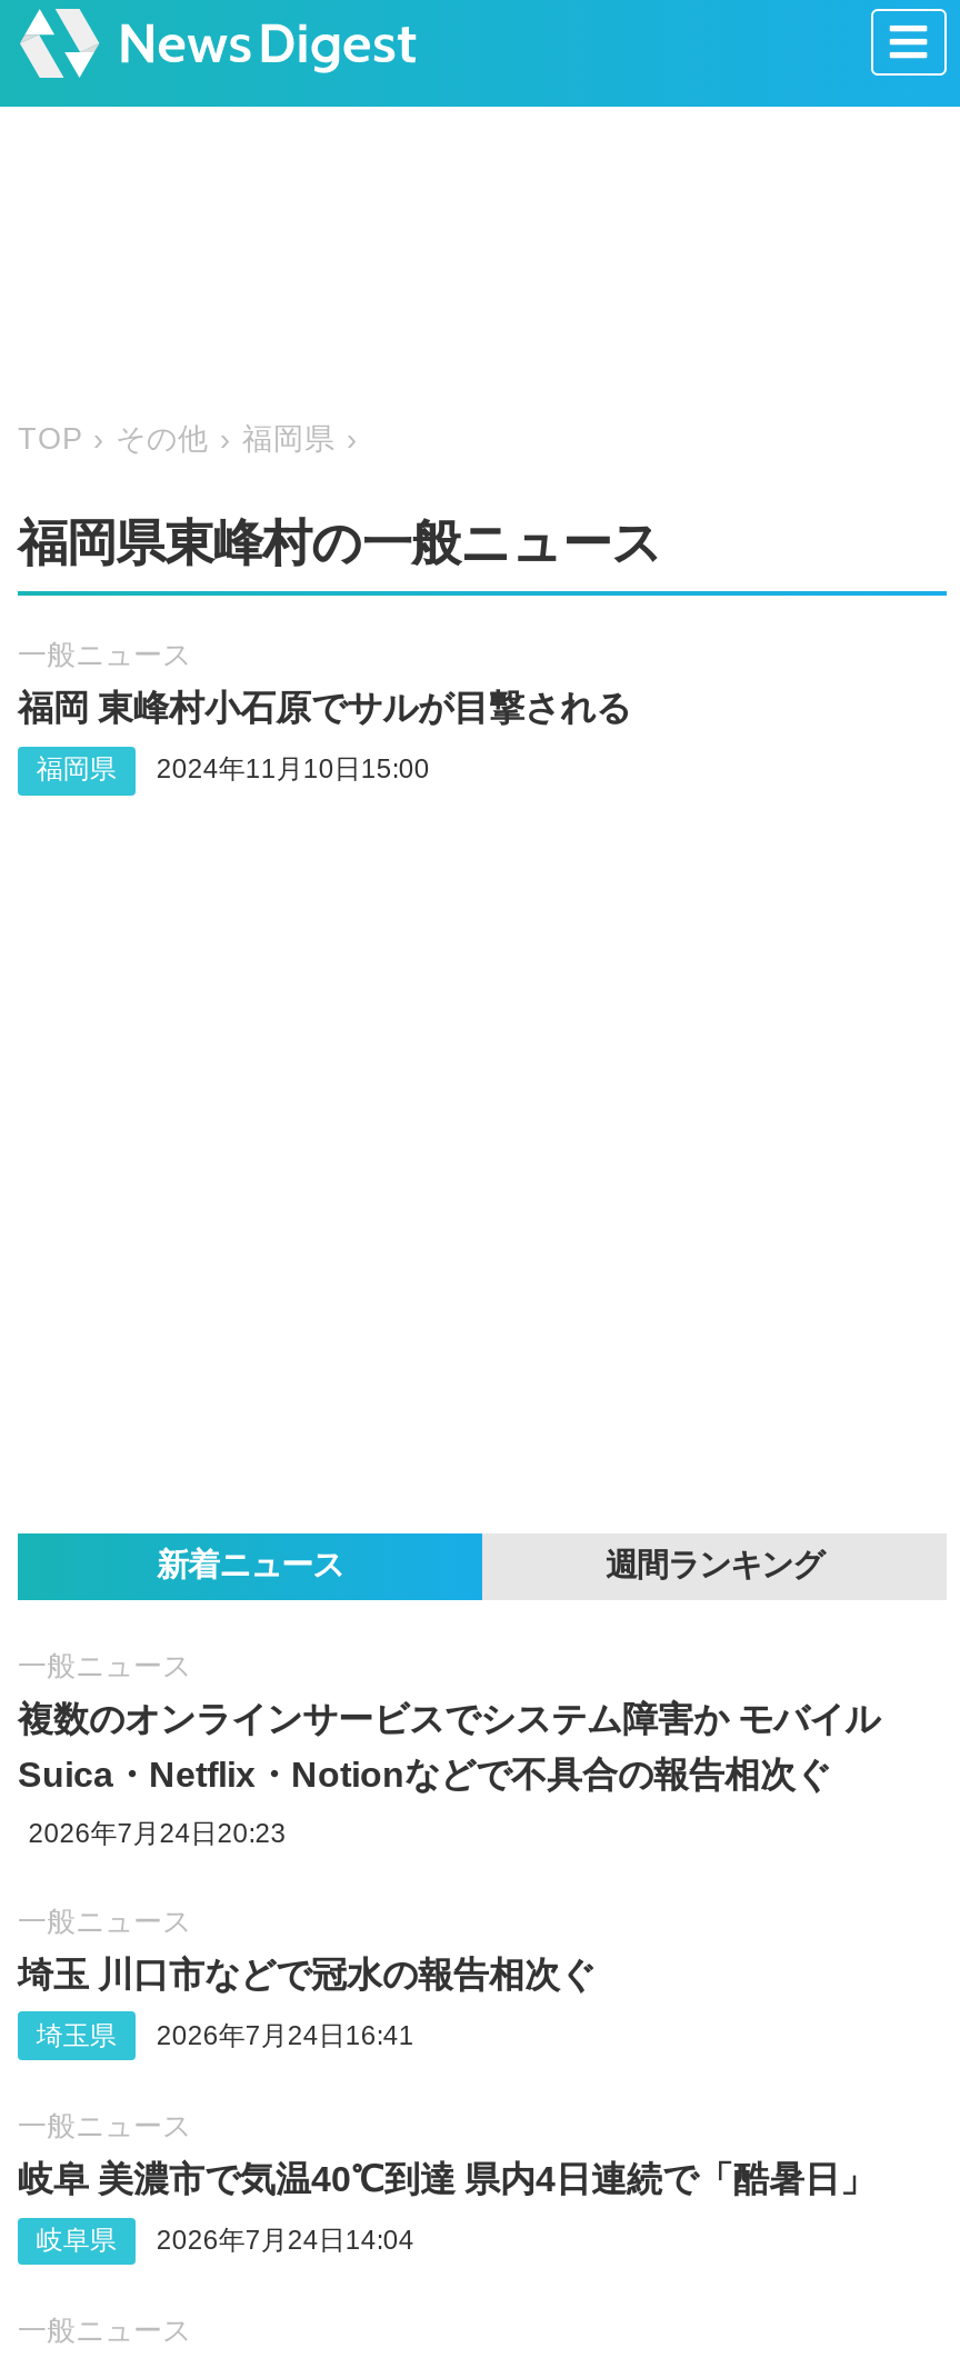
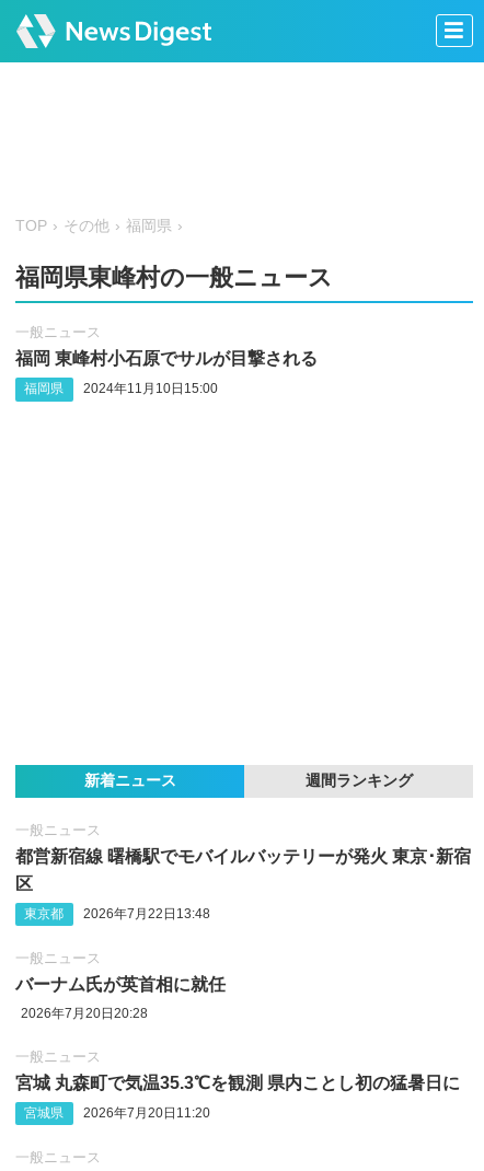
[18,1700,880,1737] 複数のオンラインサービスでシステム障害か モバイル -> [15,847,471,865] 都営新宿線 曙橋駅でモバイルバッテリーが発火 東京･新宿
[18,1755,831,1793] Suica・Netflix・Notionなどで不具合の報告相次ぐ -> [15,874,33,893] 区
[28,1817,286,1848] 2026年7月24日20:23 -> [25,906,211,921] 東京都 | 2026年7月22日13:48
[18,1955,596,1993] 埼玉 川口市などで冠水の報告相次ぐ -> [15,975,226,994] バーナム氏が英首相に就任
[36,2019,414,2050] 埼玉県 | 2026年7月24日16:41 -> [21,1006,148,1021] 2026年7月20日20:28
[18,2160,876,2198] 岐阜 美濃市で気温40℃到達 県内4日連続で「酷暑日」 -> [15,1073,460,1092] 宮城 丸森町で気温35.3℃を観測 県内ことし初の猛暑日に
[36,2224,116,2255] 岐阜県 -> [25,1105,64,1120] 宮城県
[156,2224,414,2255] 2026年7月24日14:04 -> [84,1105,211,1120] 2026年7月20日11:20

